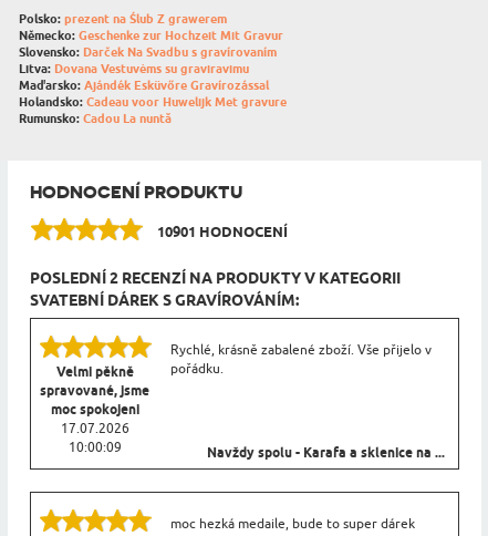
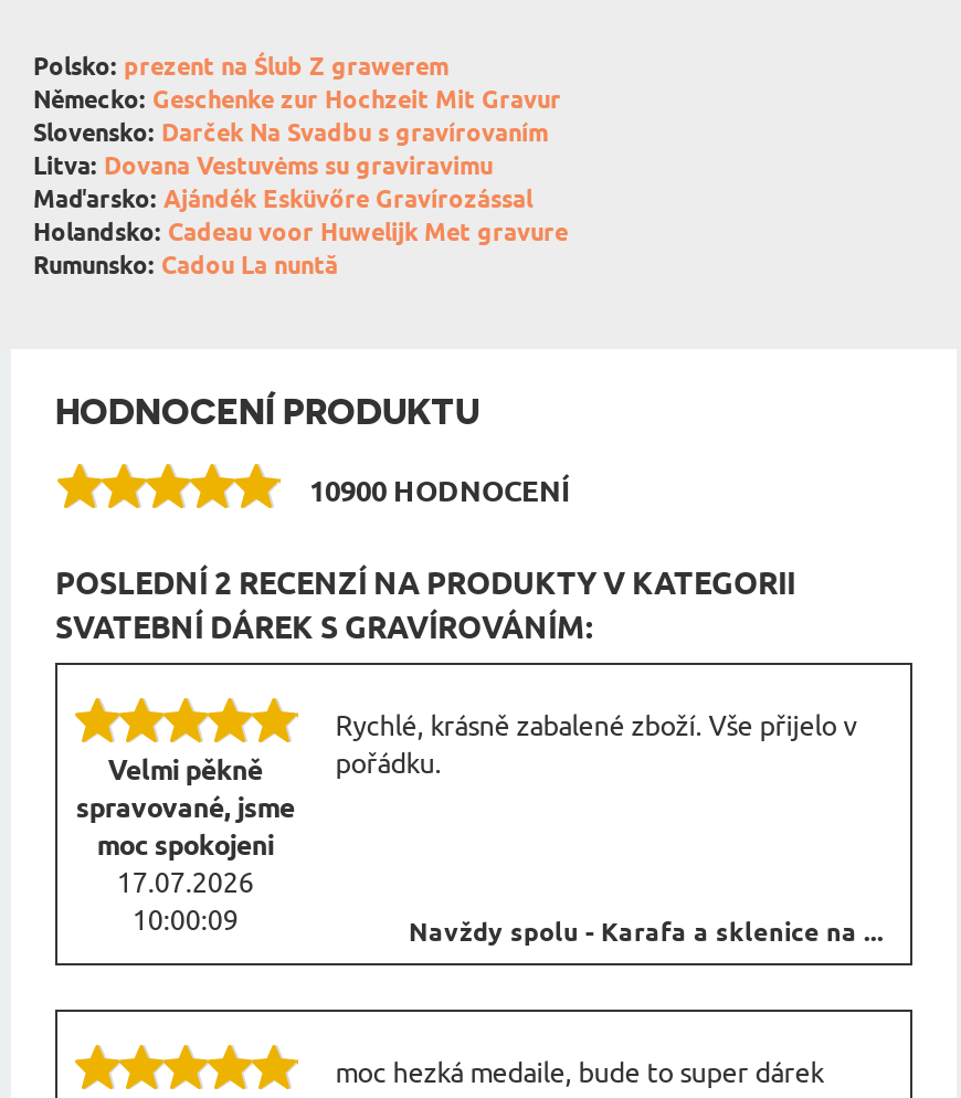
[157,224,288,243] 10901 HODNOCENÍ -> [309,475,570,513] 10900 HODNOCENÍ

